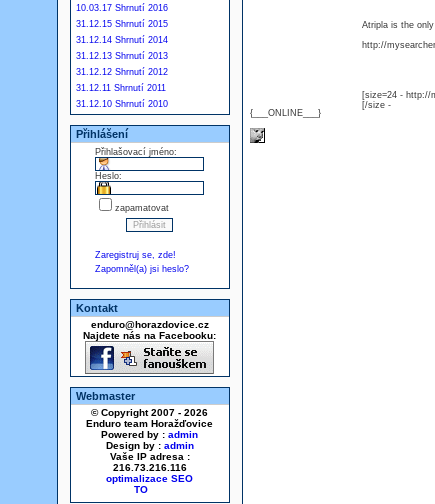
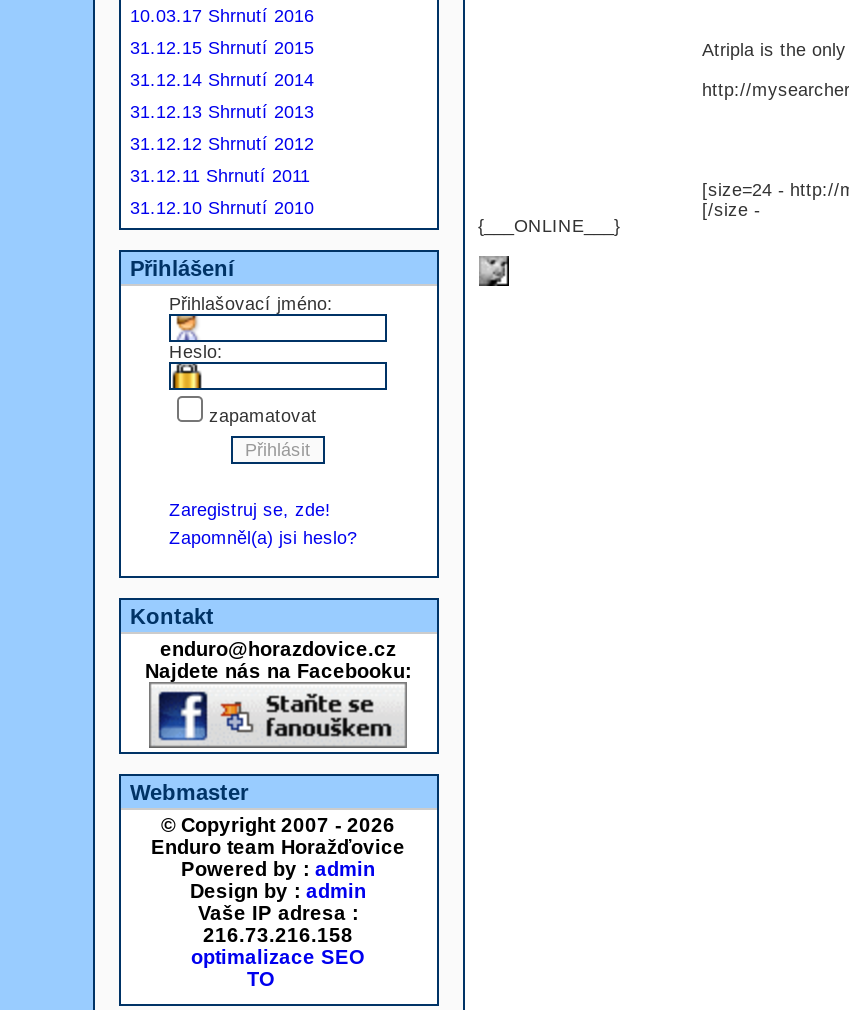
[112,462,186,473] 216.73.216.116 -> [203,924,353,946] 216.73.216.158

